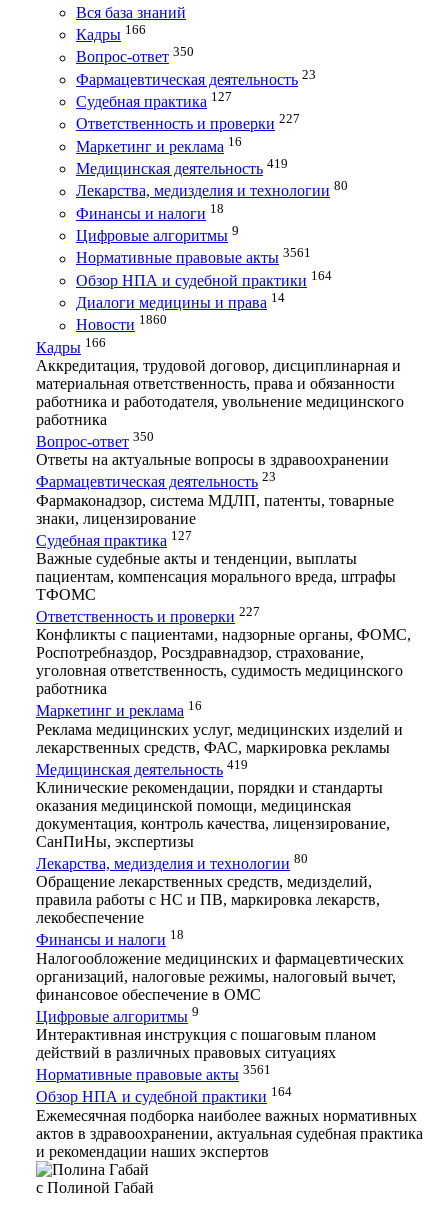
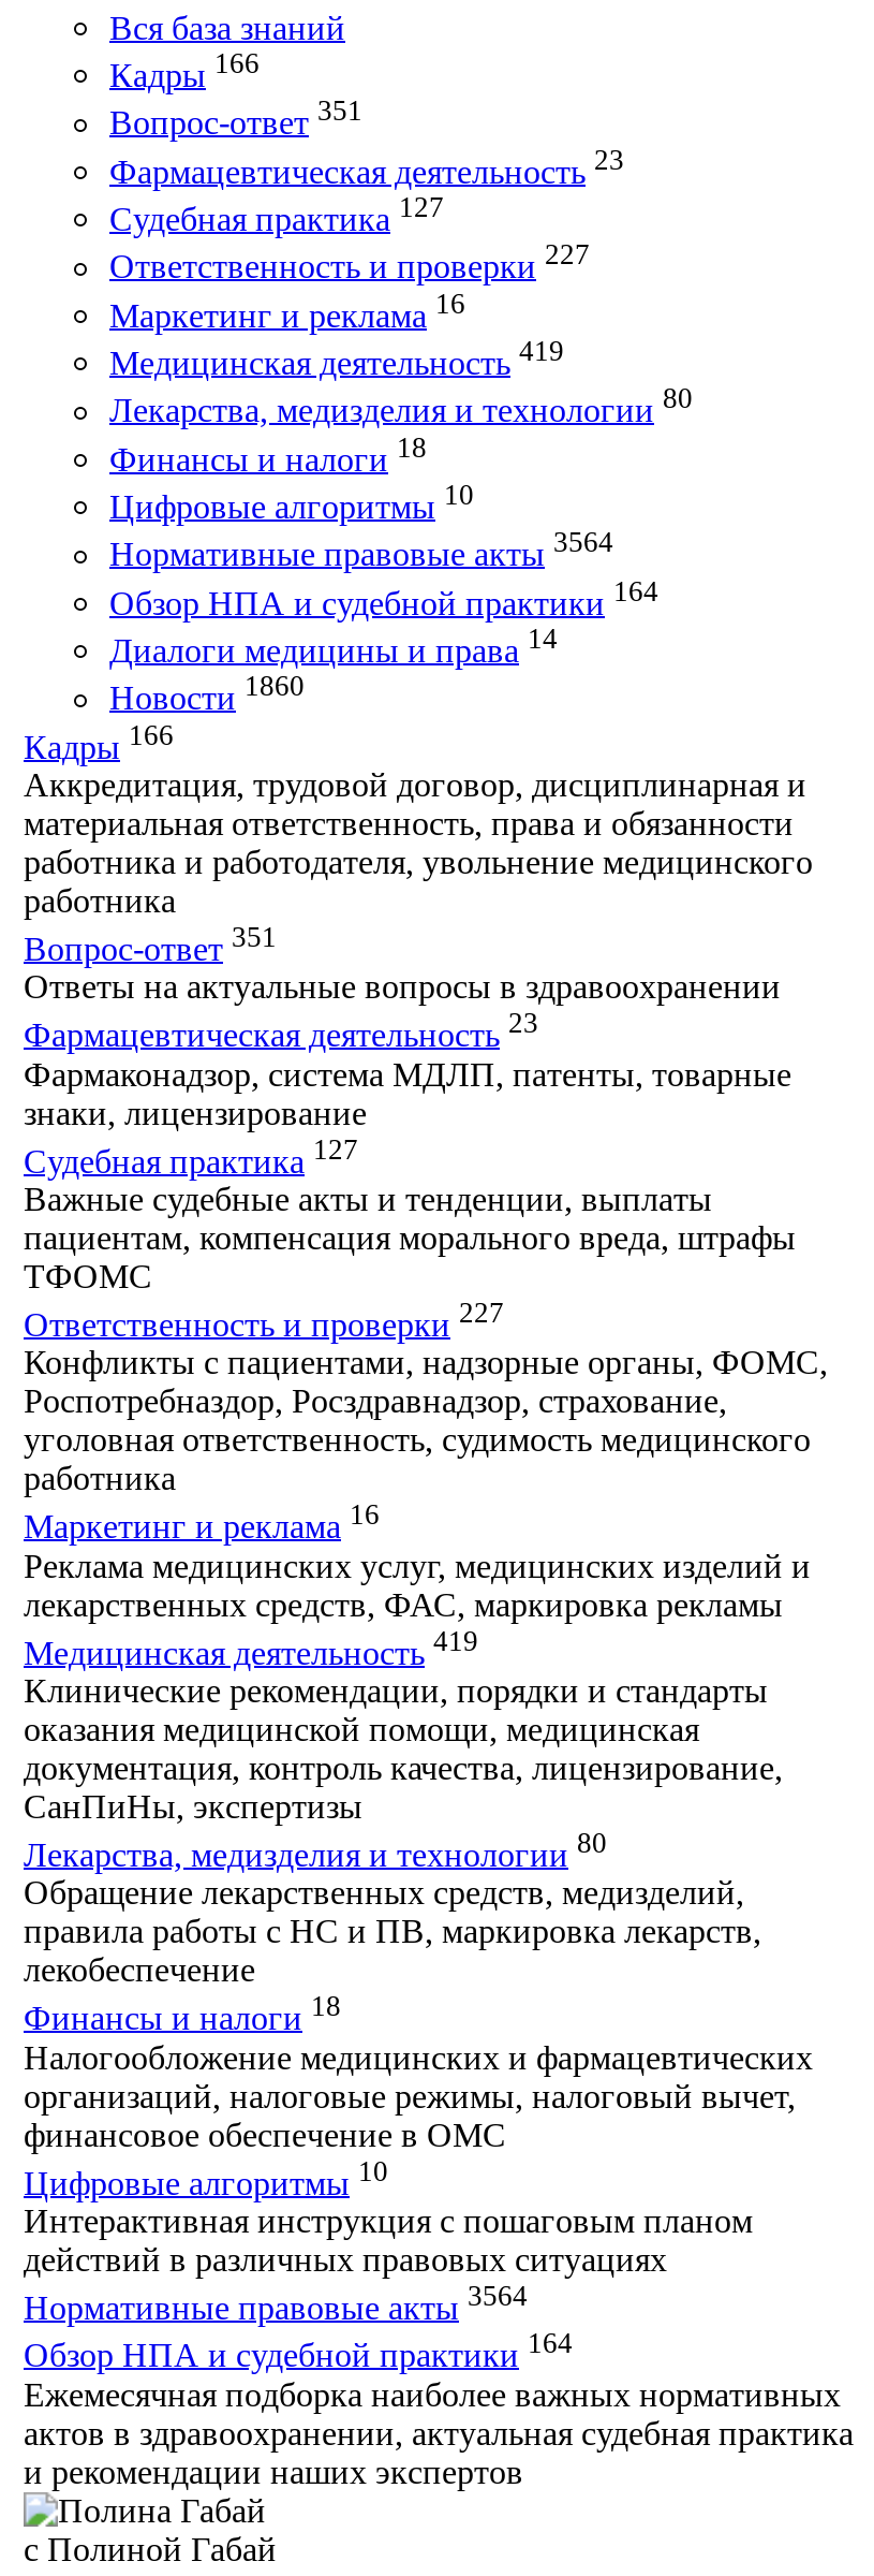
[76,44,194,66] Вопрос-ответ 350 -> [109,95,362,141] Вопрос-ответ 351
[76,223,239,244] Цифровые алгоритмы 9 -> [109,478,474,524] Цифровые алгоритмы 10
[76,245,311,267] Нормативные правовые акты 3561 -> [109,526,613,572] Нормативные правовые акты 3564
[36,429,154,450] Вопрос-ответ 350 -> [24,921,277,966] Вопрос-ответ 351
[36,1003,199,1025] Цифровые алгоритмы 9 -> [24,2154,388,2200] Цифровые алгоритмы 10
[36,1062,271,1083] Нормативные правовые акты 3561 -> [24,2279,528,2325] Нормативные правовые акты 3564

